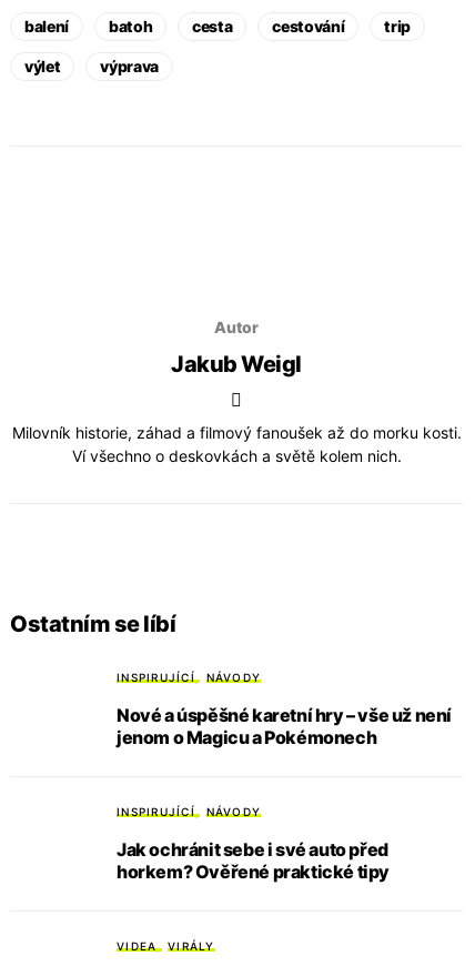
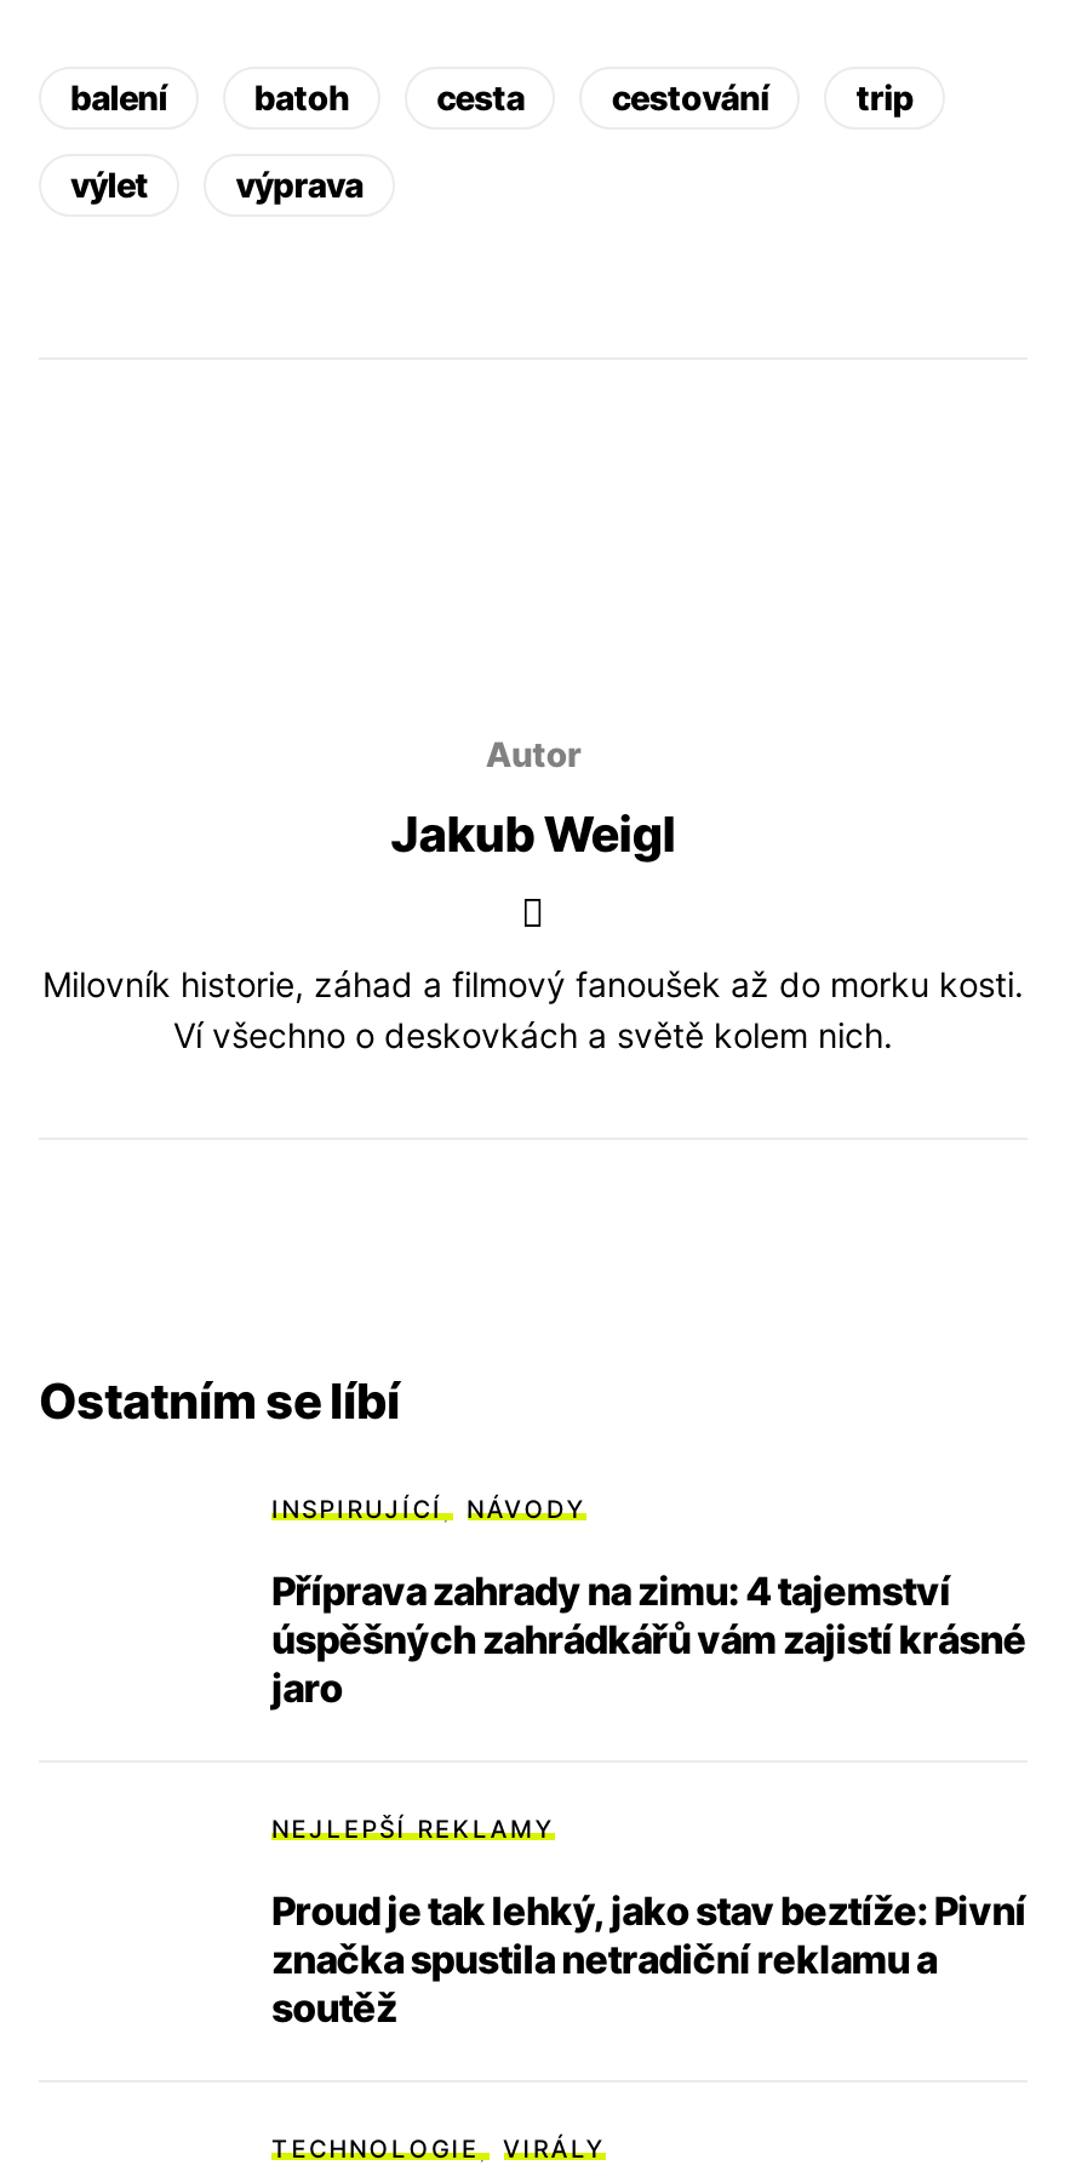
[117,704,452,749] Nové a úspěšné karetní hry – vše už není | jenom o Magicu a Pokémonech -> [271,1566,1026,1711] Příprava zahrady na zimu: 4 tajemství | úspěšných zahrádkářů vám zajistí krásné | jaro
[117,805,261,819] INSPIRUJÍCÍ | NÁVODY -> [271,1813,555,1842] NEJLEPŠÍ REKLAMY
[117,839,390,883] Jak ochránit sebe i své auto před | horkem? Ověřené praktické tipy -> [271,1886,1026,2031] Proud je tak lehký, jako stav beztíže: Pivní | značka spustila netradiční reklamu a | soutěž
[117,940,157,953] VIDEA -> [271,2133,479,2162] TECHNOLOGIE

